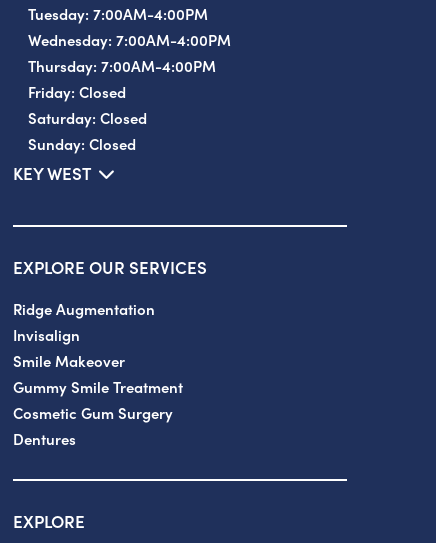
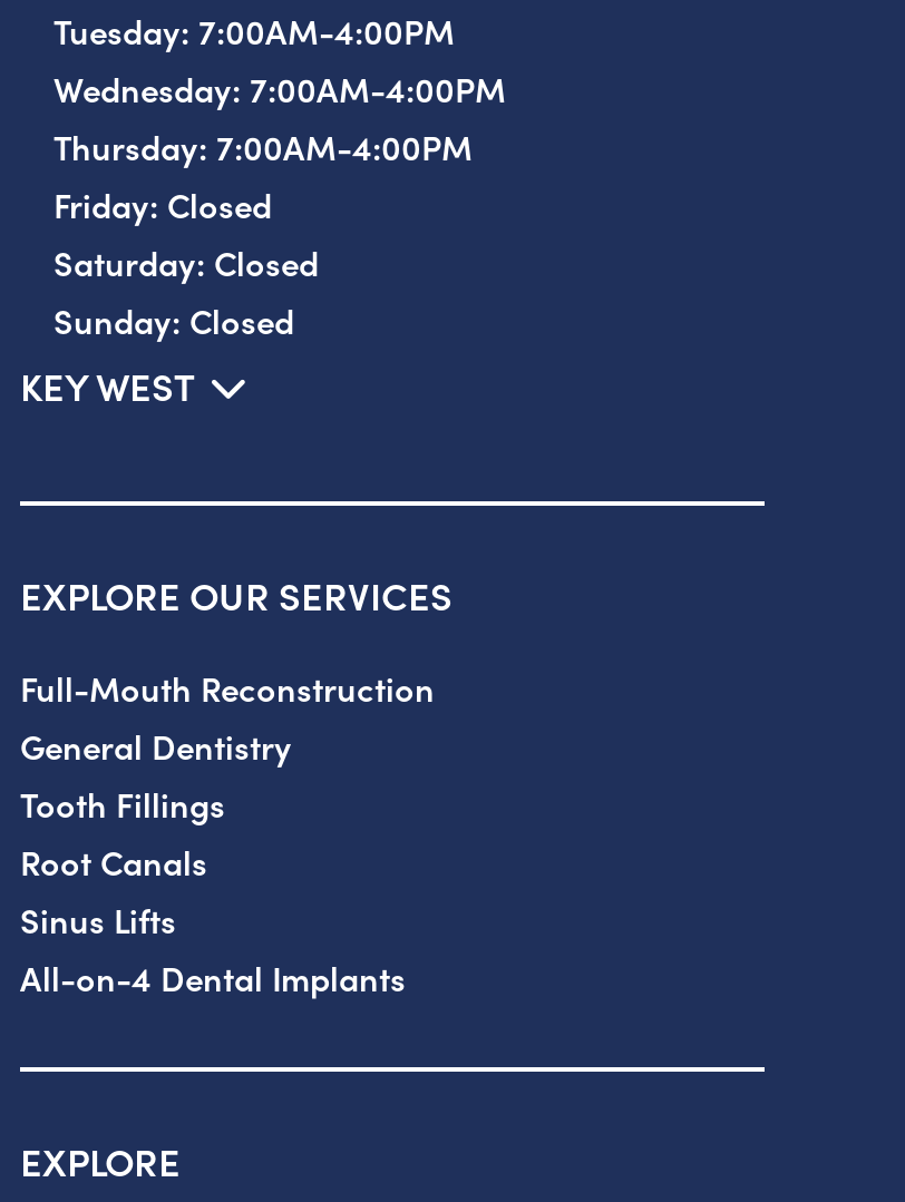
[13,298,183,449] Ridge Augmentation | Invisalign | Smile Makeover | Gummy Smile Treatment | Cosmetic Gum Surgery | Dentures -> [20,664,435,1001] Full-Mouth Reconstruction | General Dentistry | Tooth Fillings | Root Canals | Sinus Lifts | All-on-4 Dental Implants

